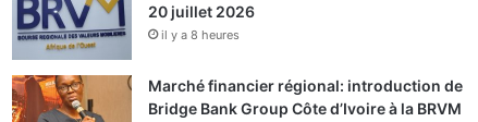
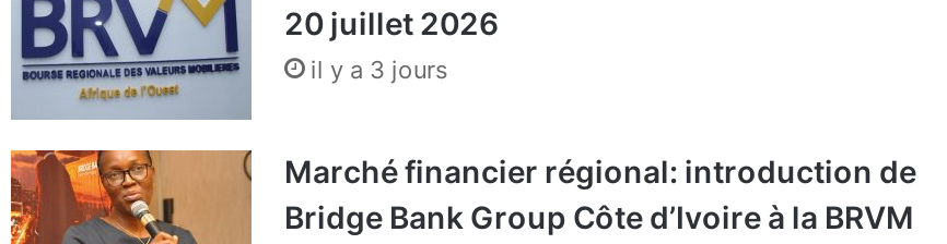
[161,27,240,43] il y a 8 heures -> [311,55,448,85] il y a 3 jours

